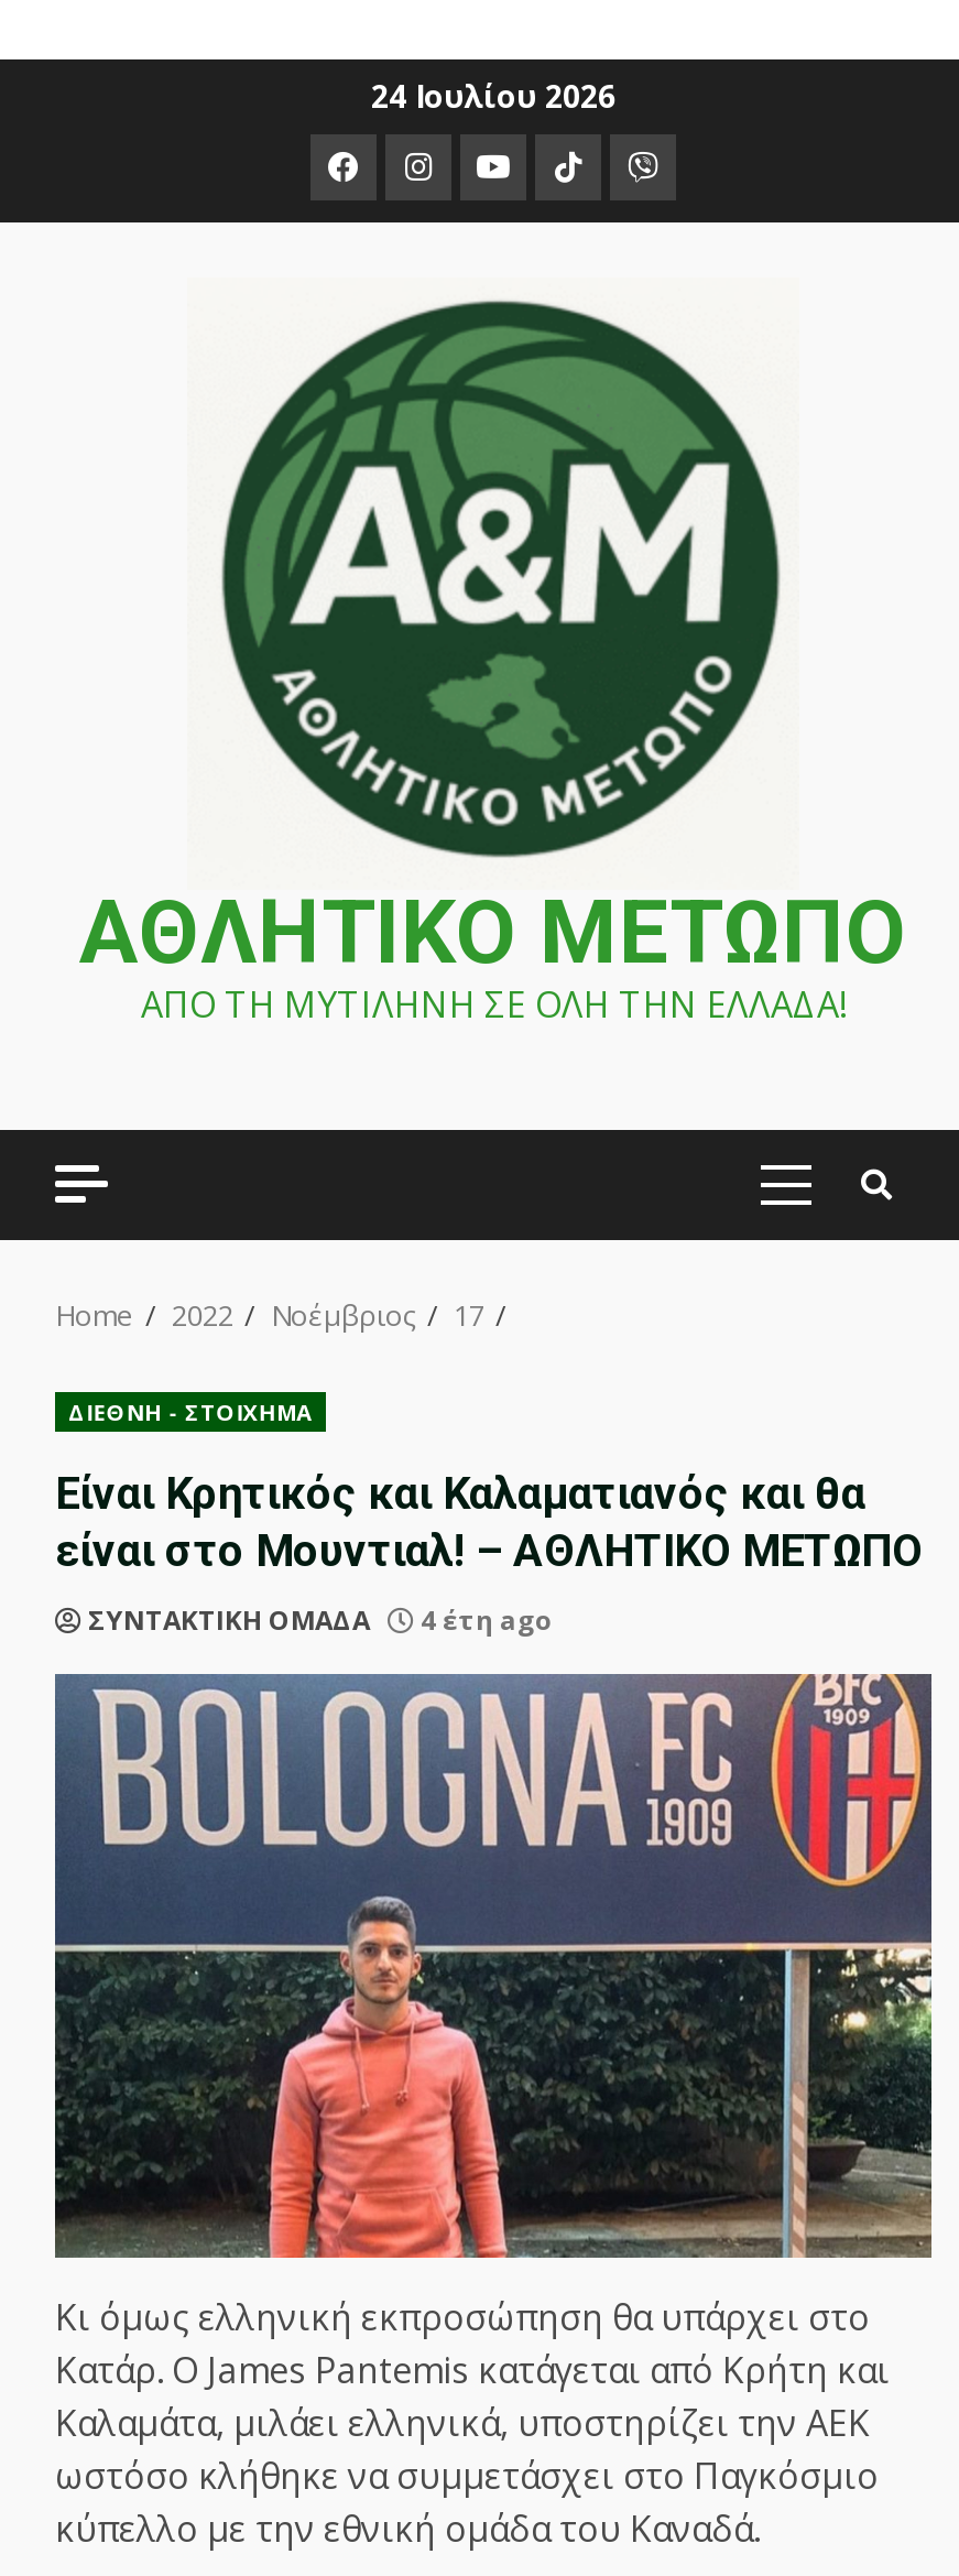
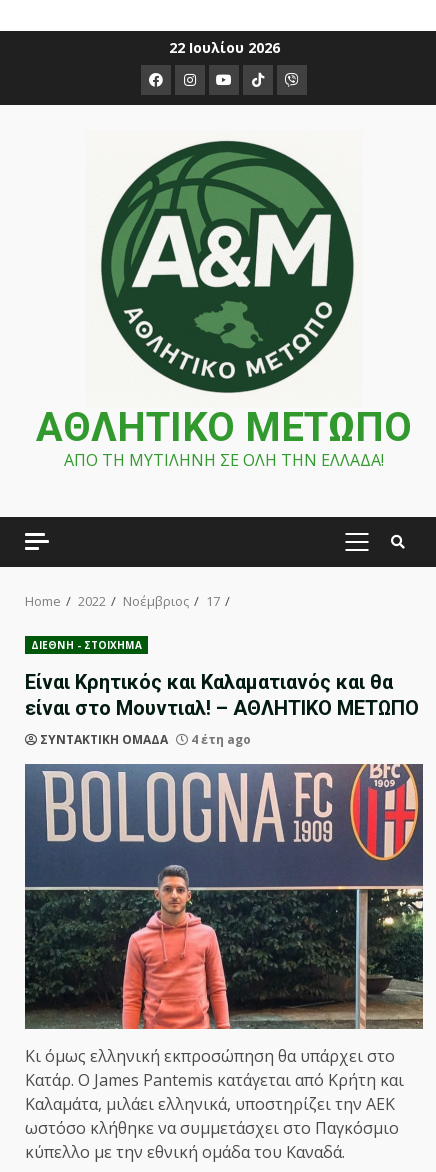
[371,75,615,117] 24 Ιουλίου 2026 -> [168,38,279,57] 22 Ιουλίου 2026

